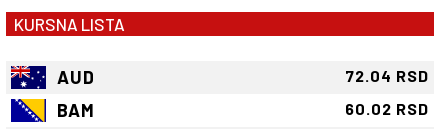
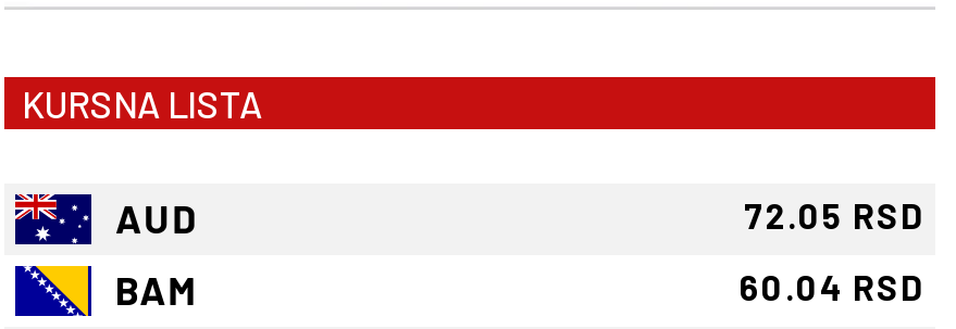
[345,66,429,85] 72.04 RSD -> [744,194,924,235] 72.05 RSD
[345,99,429,118] 60.02 RSD -> [740,266,924,307] 60.04 RSD

